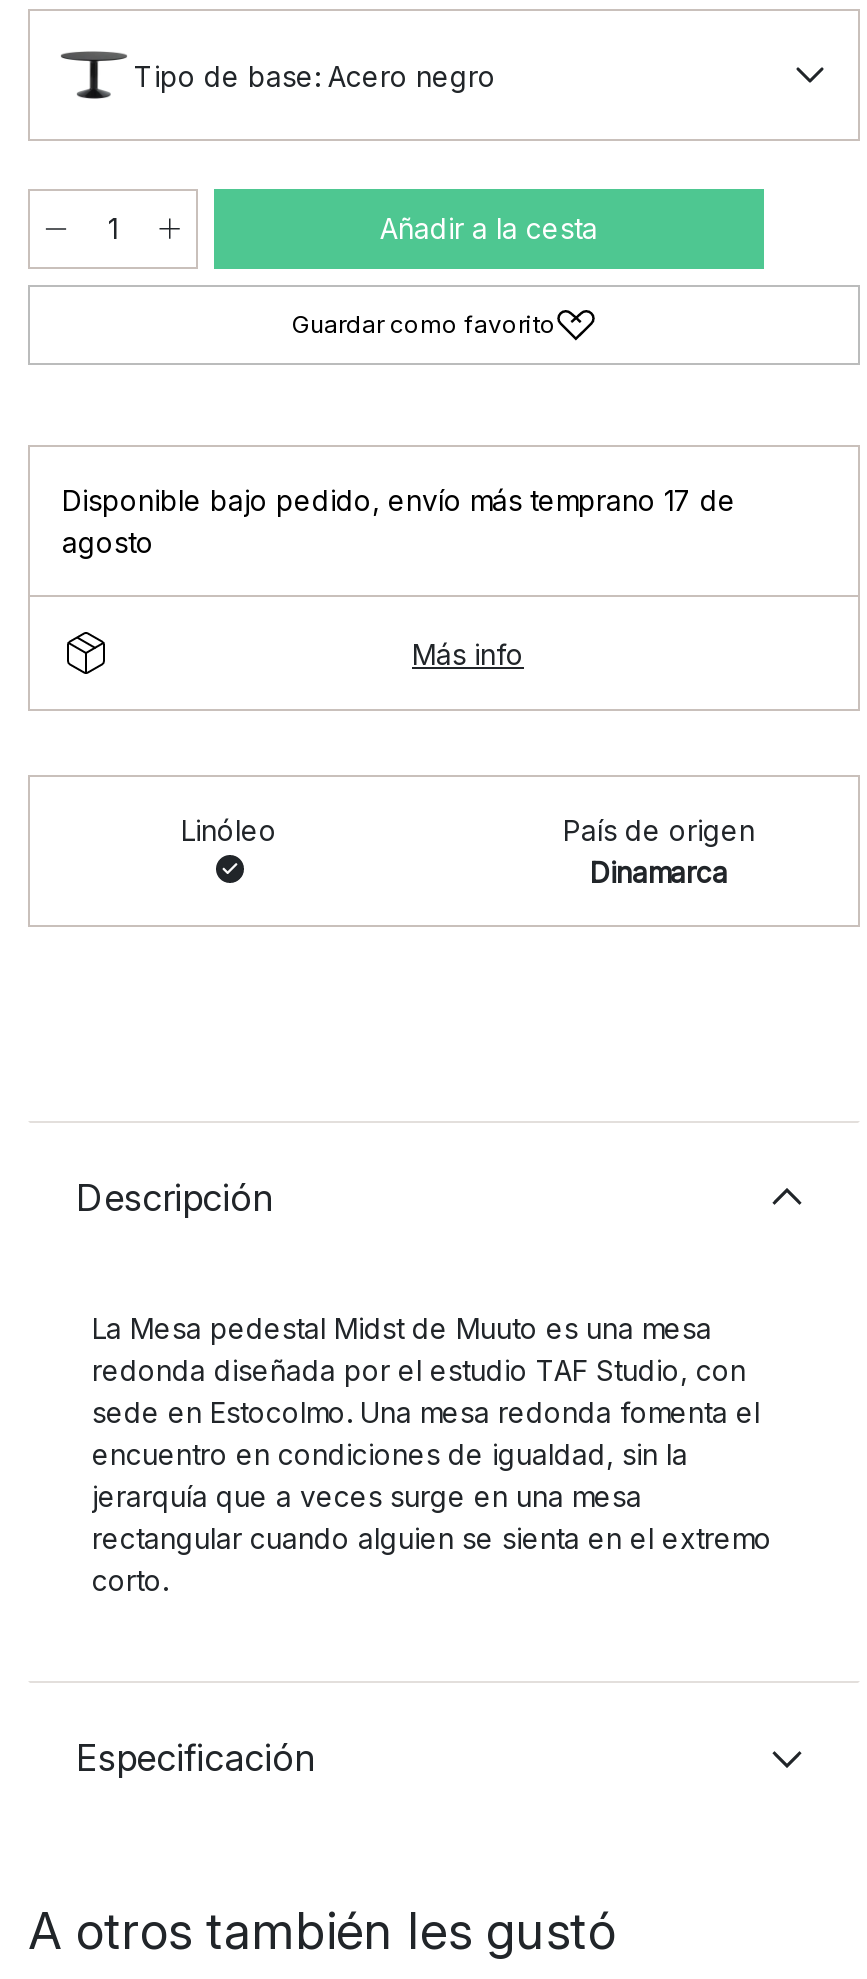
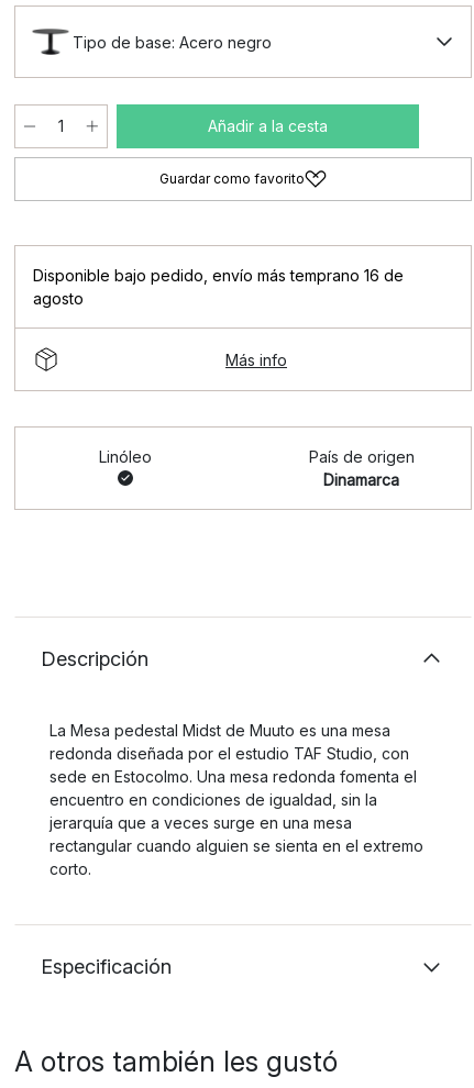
[62,483,736,517] Disponible bajo pedido, envío más temprano 17 de -> [33,266,404,285] Disponible bajo pedido, envío más temprano 16 de

